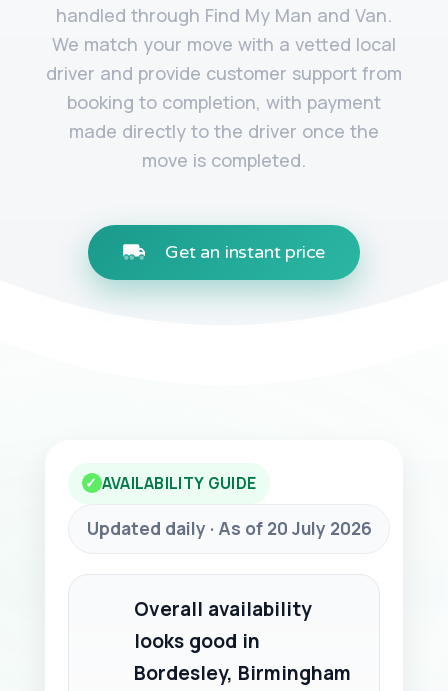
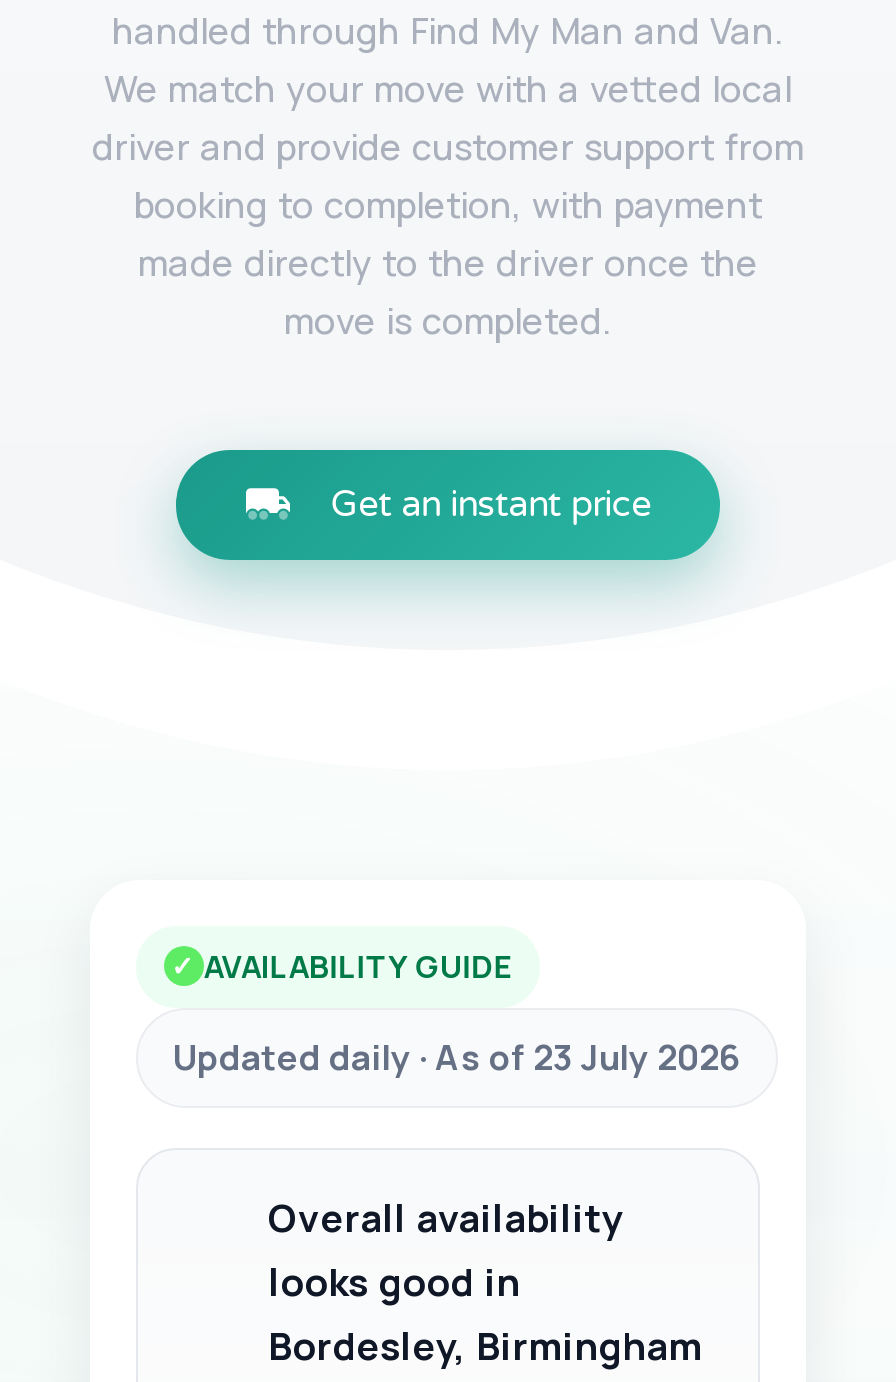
[86,517,371,540] Updated daily · As of 20 July 2026 -> [173,1034,741,1080] Updated daily · As of 23 July 2026

